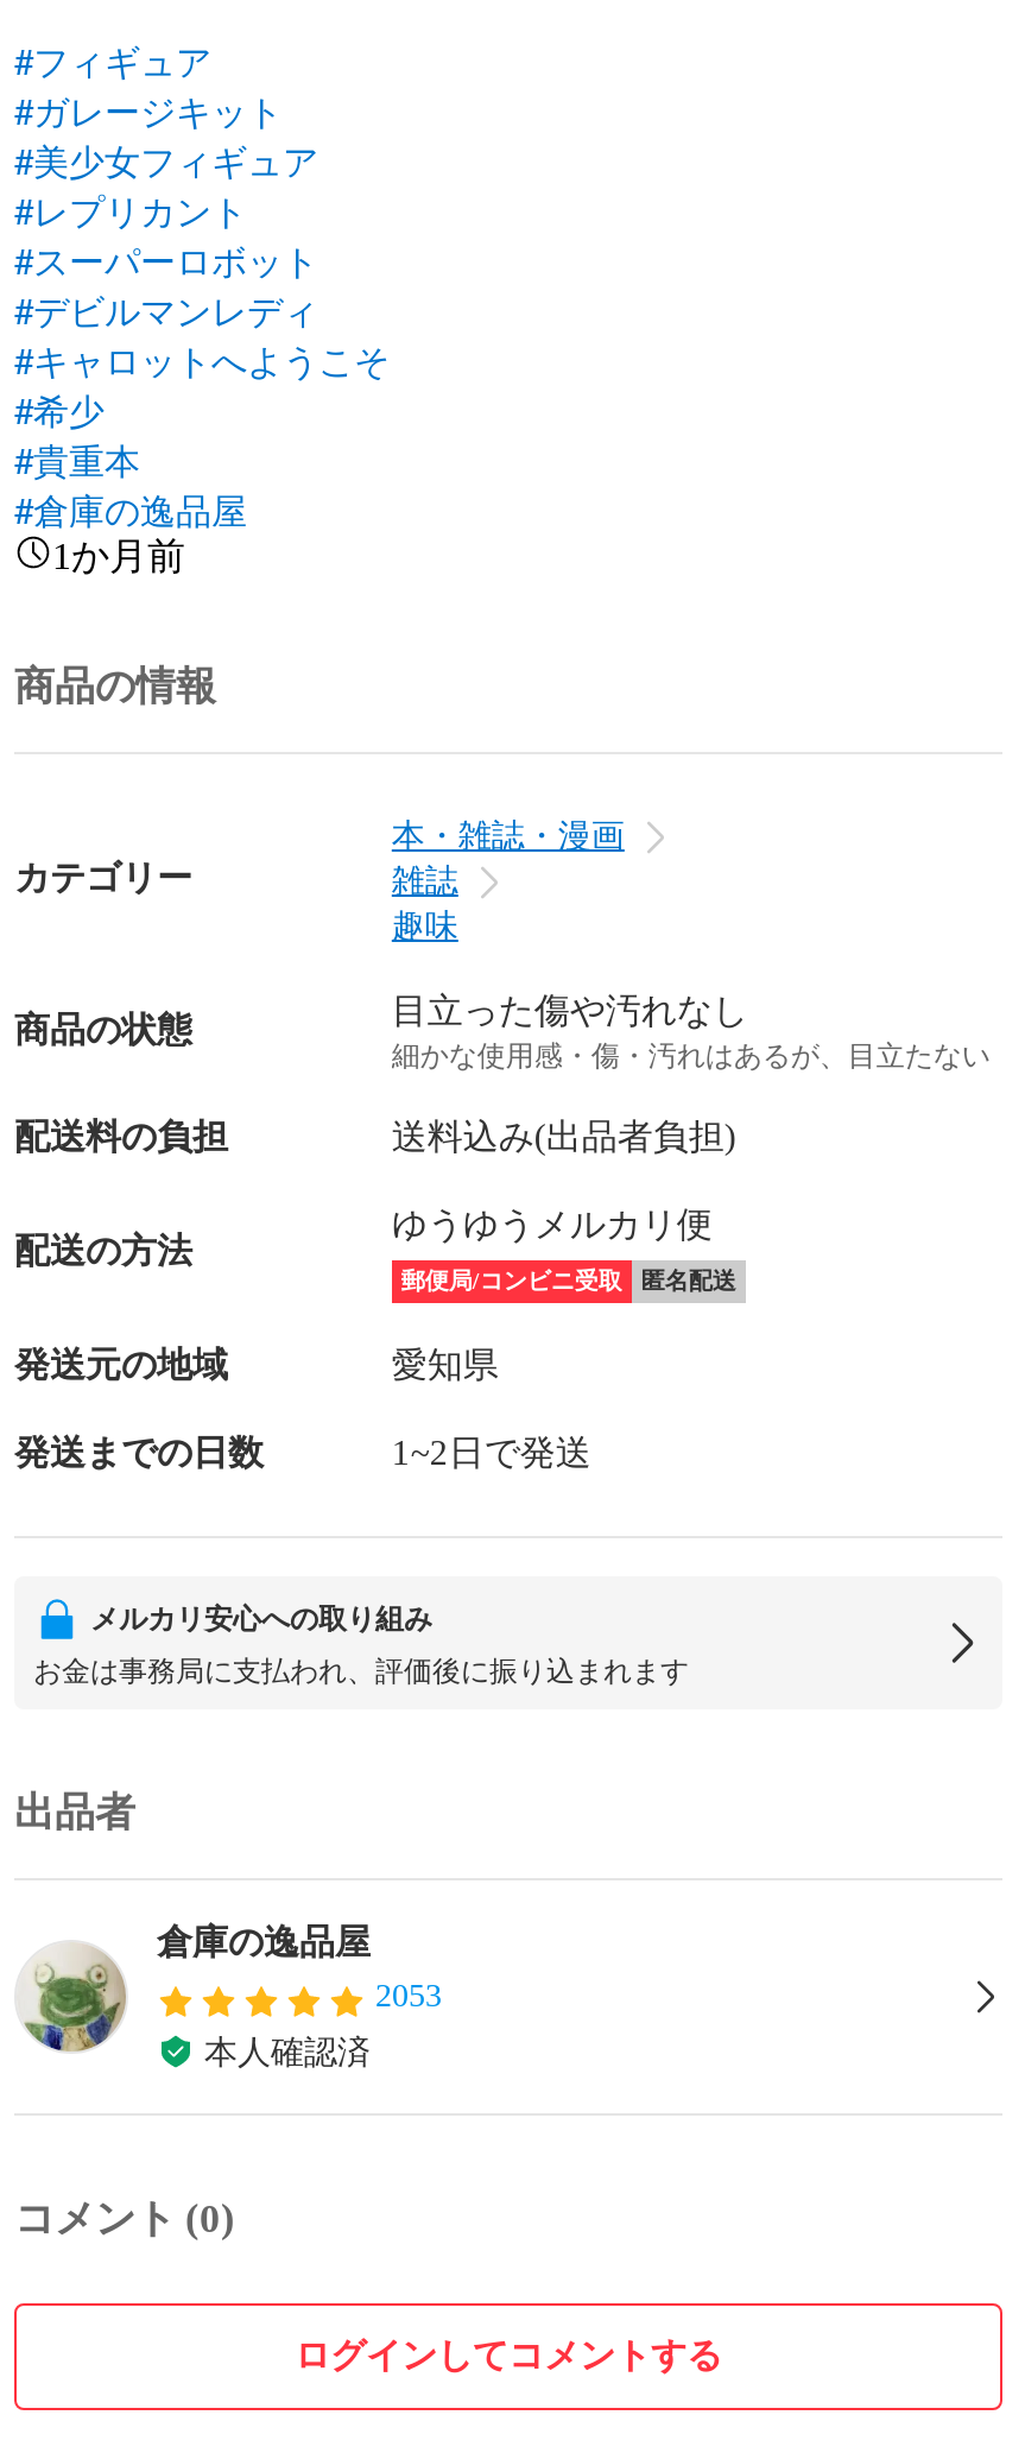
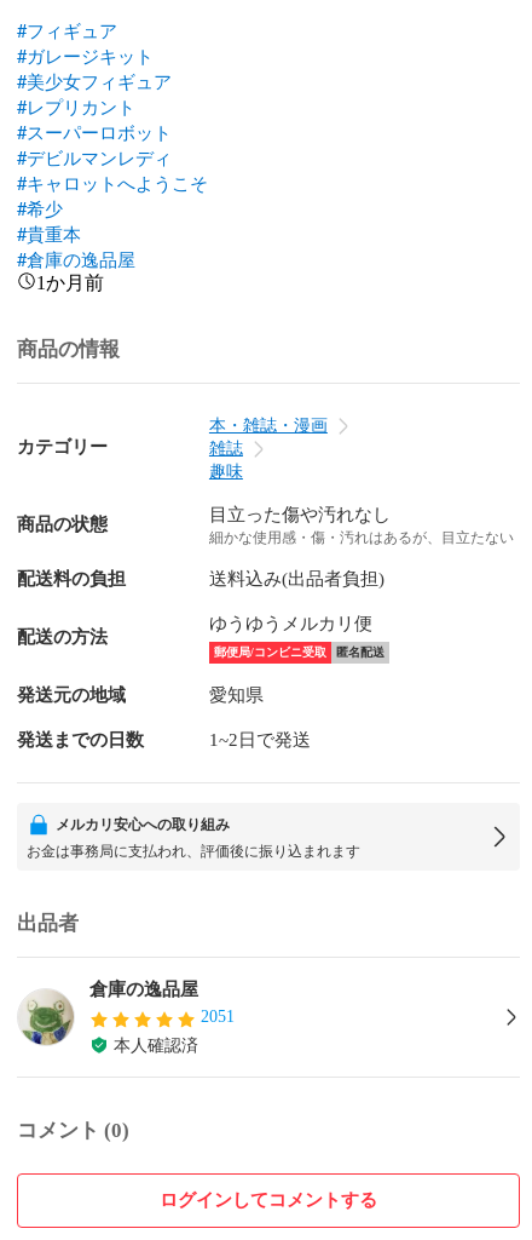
[375,1977,442,2013] 2053 -> [201,1007,235,1025] 2051

